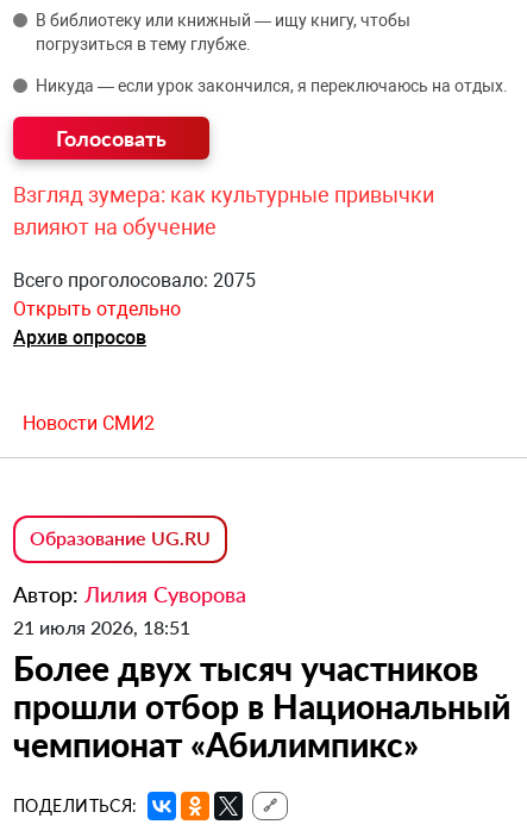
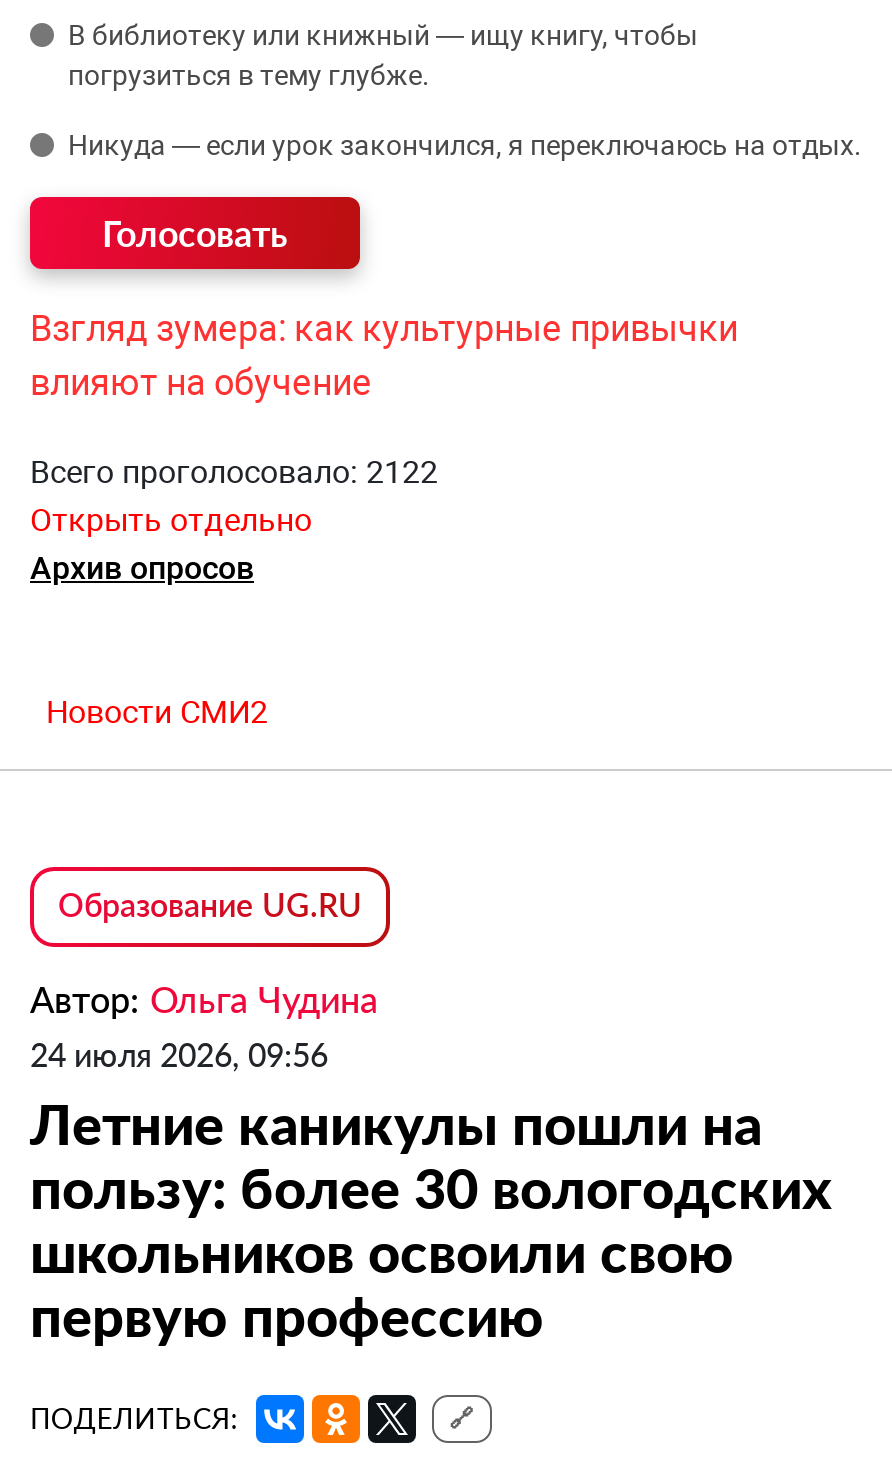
[13,269,256,292] Всего проголосовало: 2075 -> [30,453,438,491] Всего проголосовало: 2122
[13,581,510,764] Автор: Лилия Суворова | 21 июля 2026, 18:51 | Более двух тысяч участников | прошли отбор в Национальный | чемпионат «Абилимпикс» -> [30,977,832,1349] Автор: Ольга Чудина | 24 июля 2026, 09:56 | Летние каникулы пошли на | пользу: более 30 вологодских | школьников освоили свою | первую профессию

